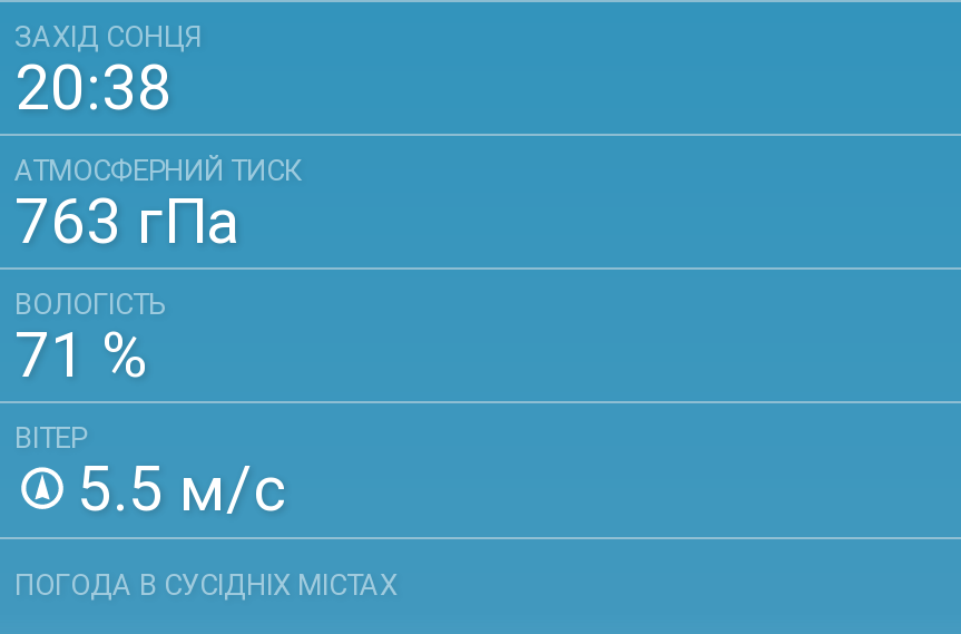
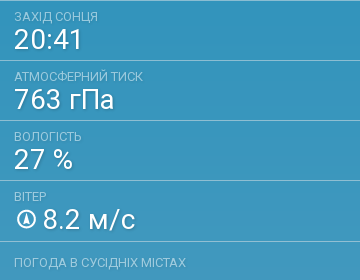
[14,50,173,124] 20:38 -> [14,22,85,55] 20:41
[14,318,146,391] 71% -> [14,142,73,175] 27%
[77,451,284,525] 5.5 м/с -> [42,202,135,235] 8.2 м/с

